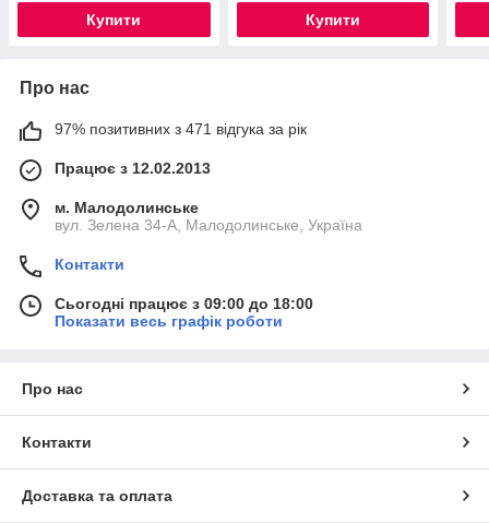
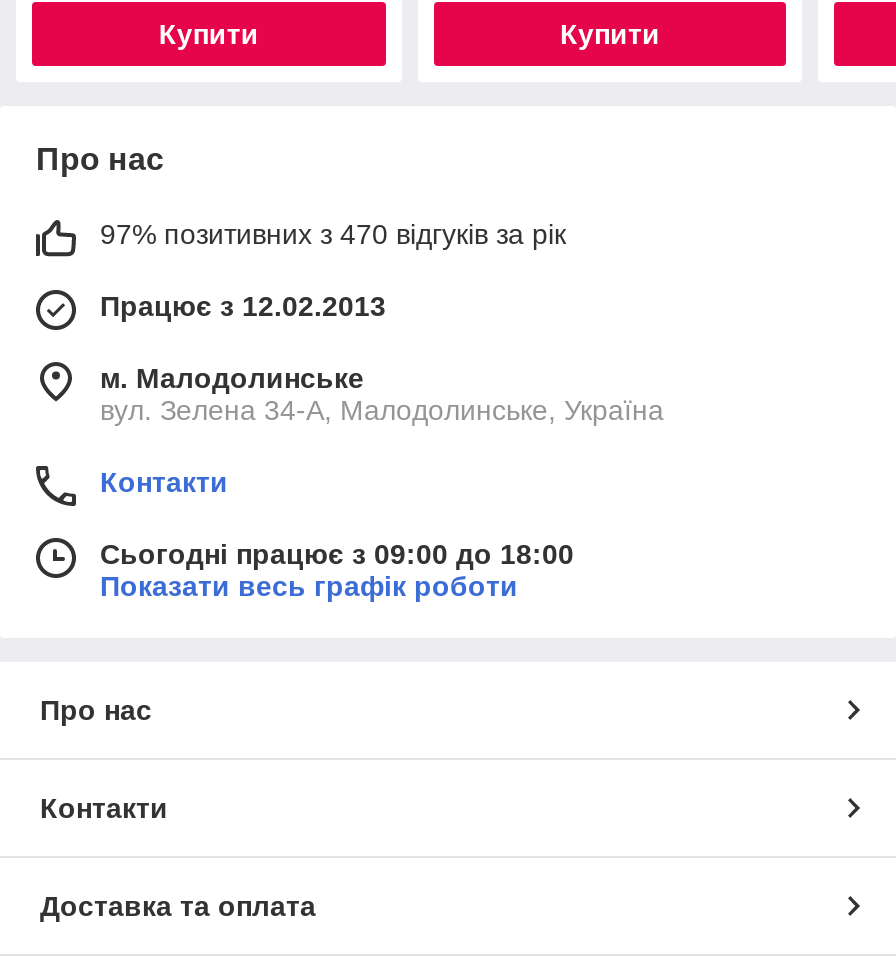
[55,121,307,138] 97% позитивних з 471 відгука за рік -> [100,219,566,251] 97% позитивних з 470 відгуків за рік

